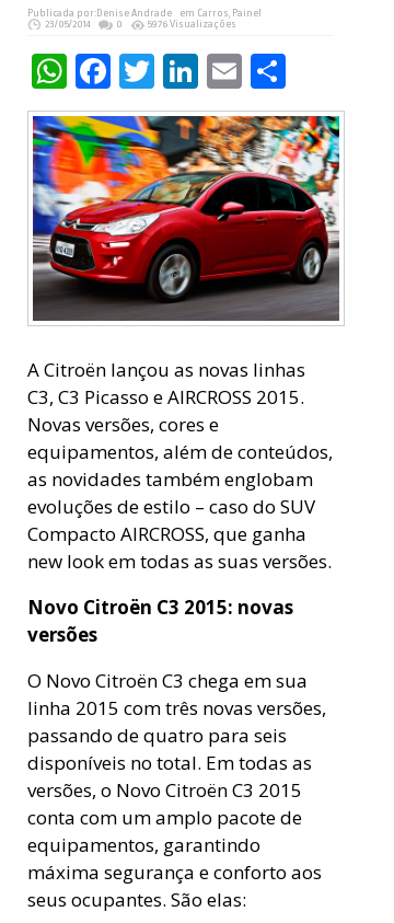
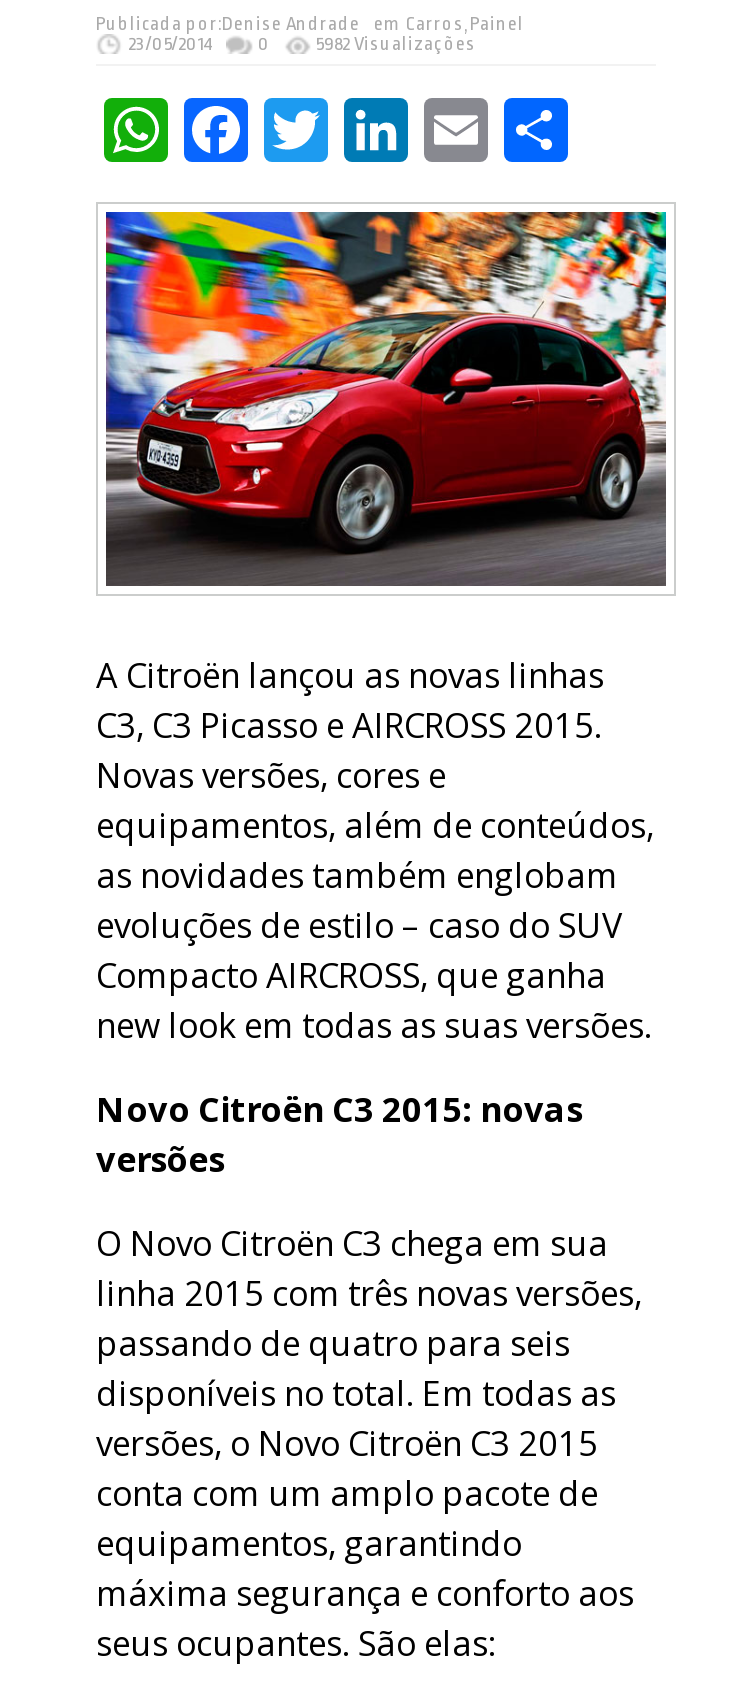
[148,19,236,30] 5976 Visualizações -> [316,34,476,54] 5982 Visualizações

